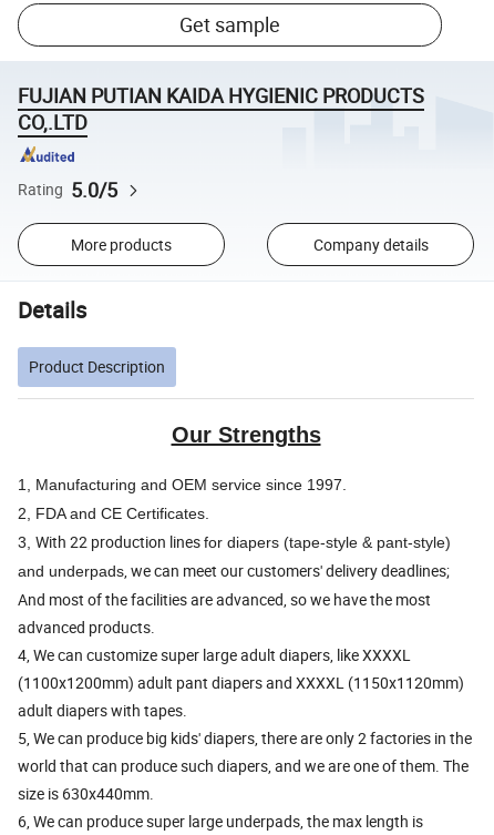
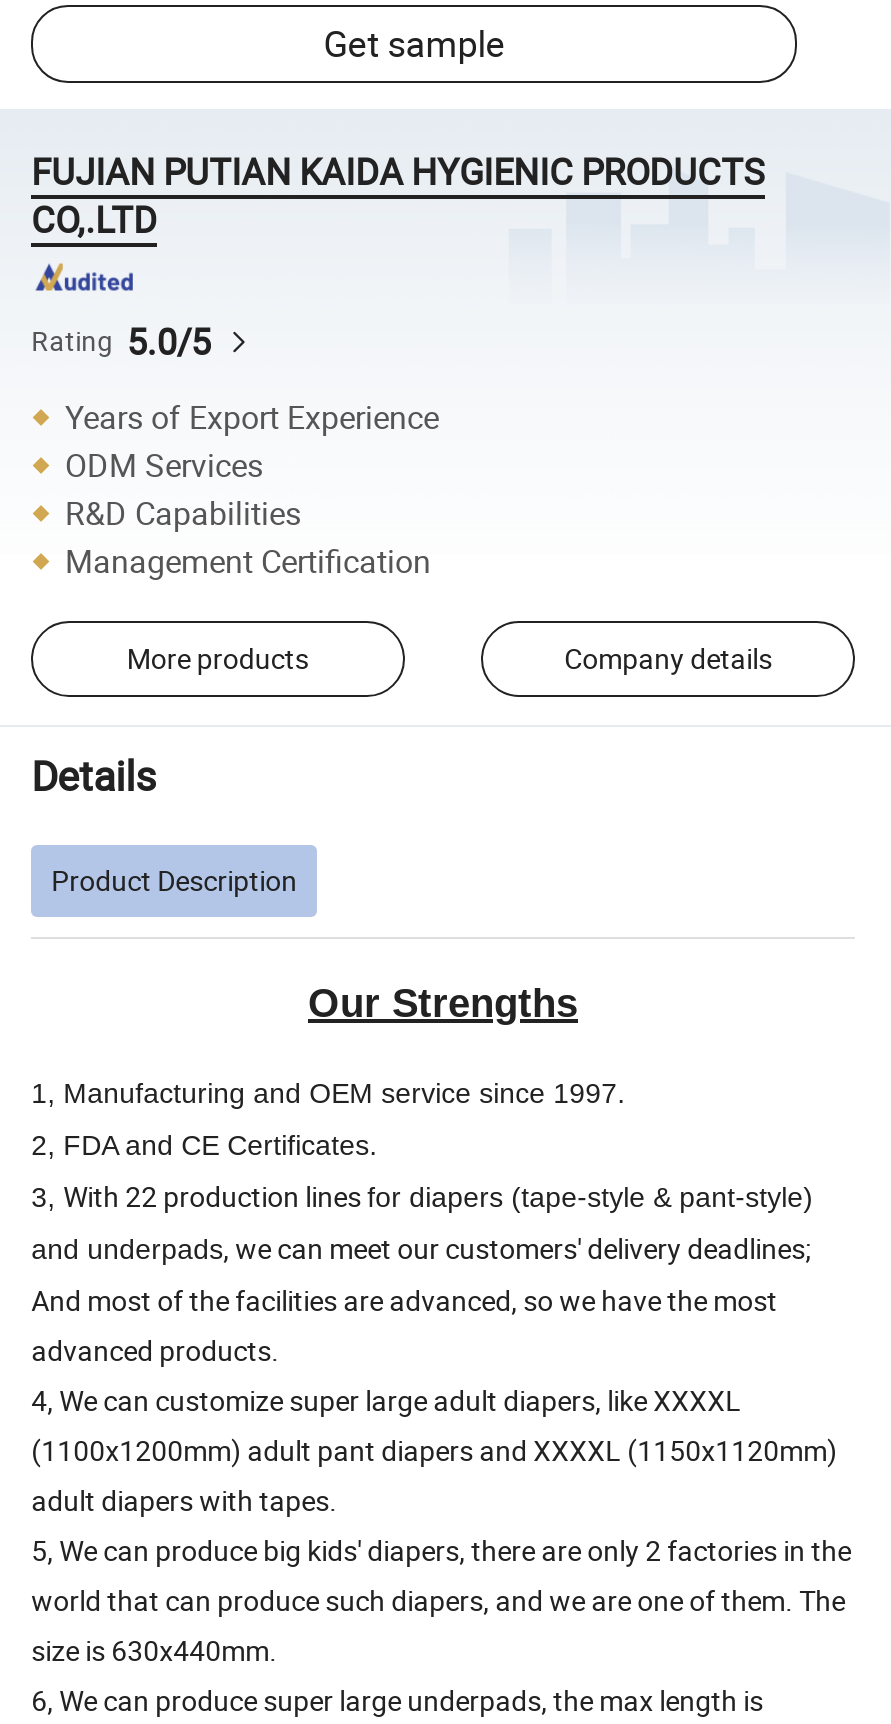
none -> [65,394,439,582] Years of Export Experience | ODM Services | R&D Capabilities | Management Certification

